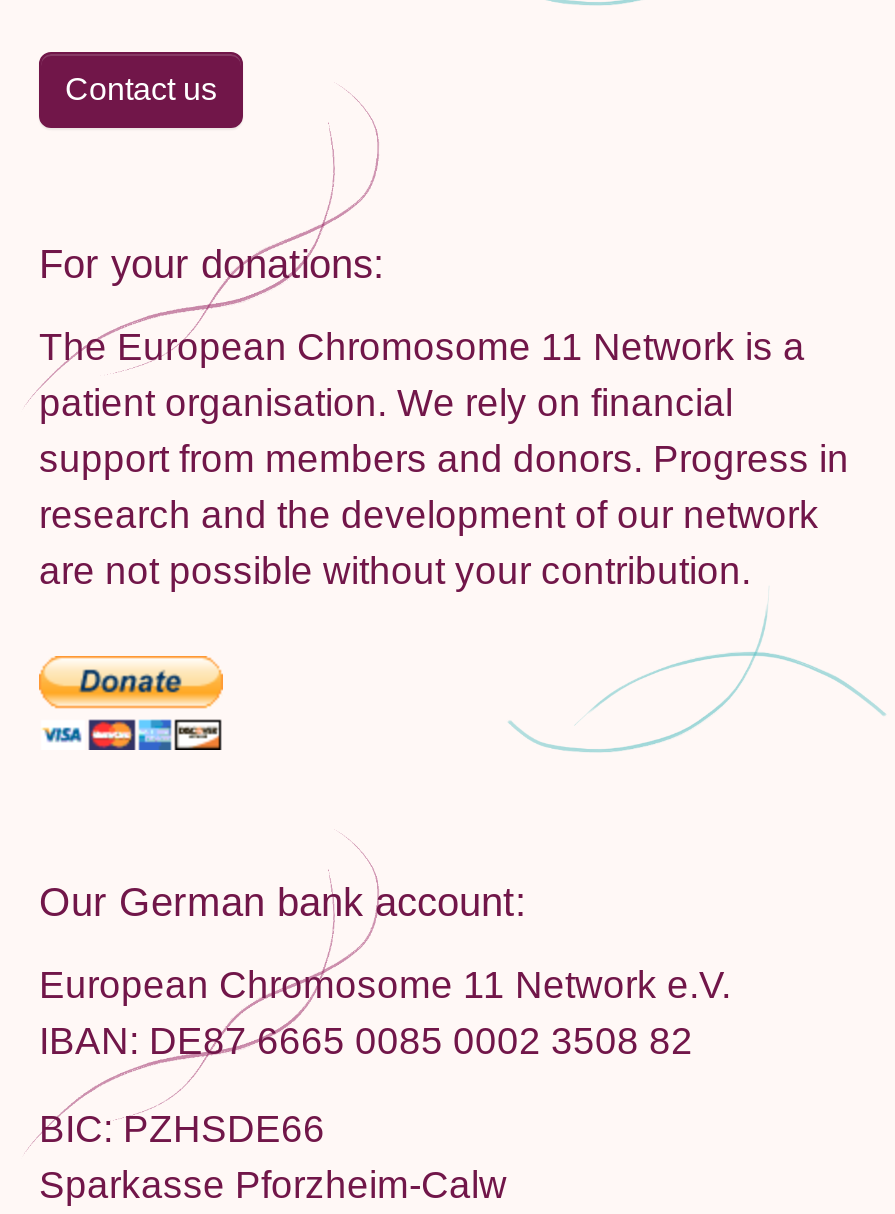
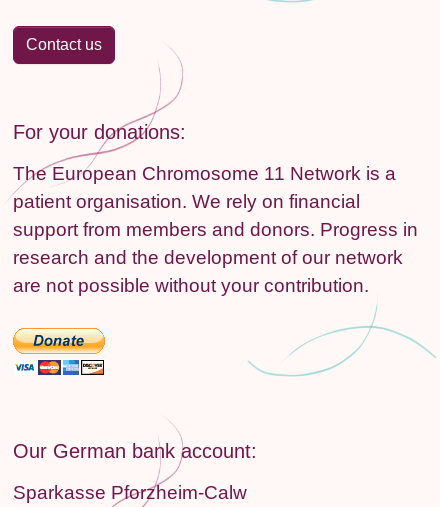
[39,964,731,1150] European Chromosome 11 Network e.V. | IBAN: DE87 6665 0085 0002 3508 82 | BIC: PZHSDE66 -> none

